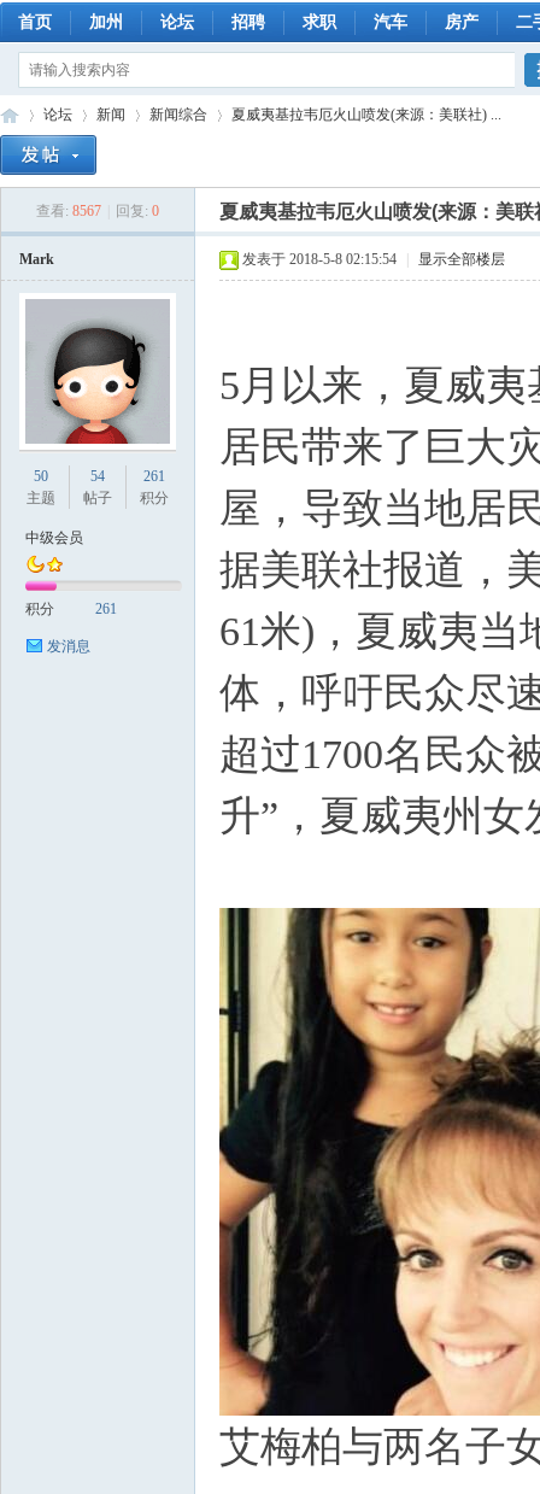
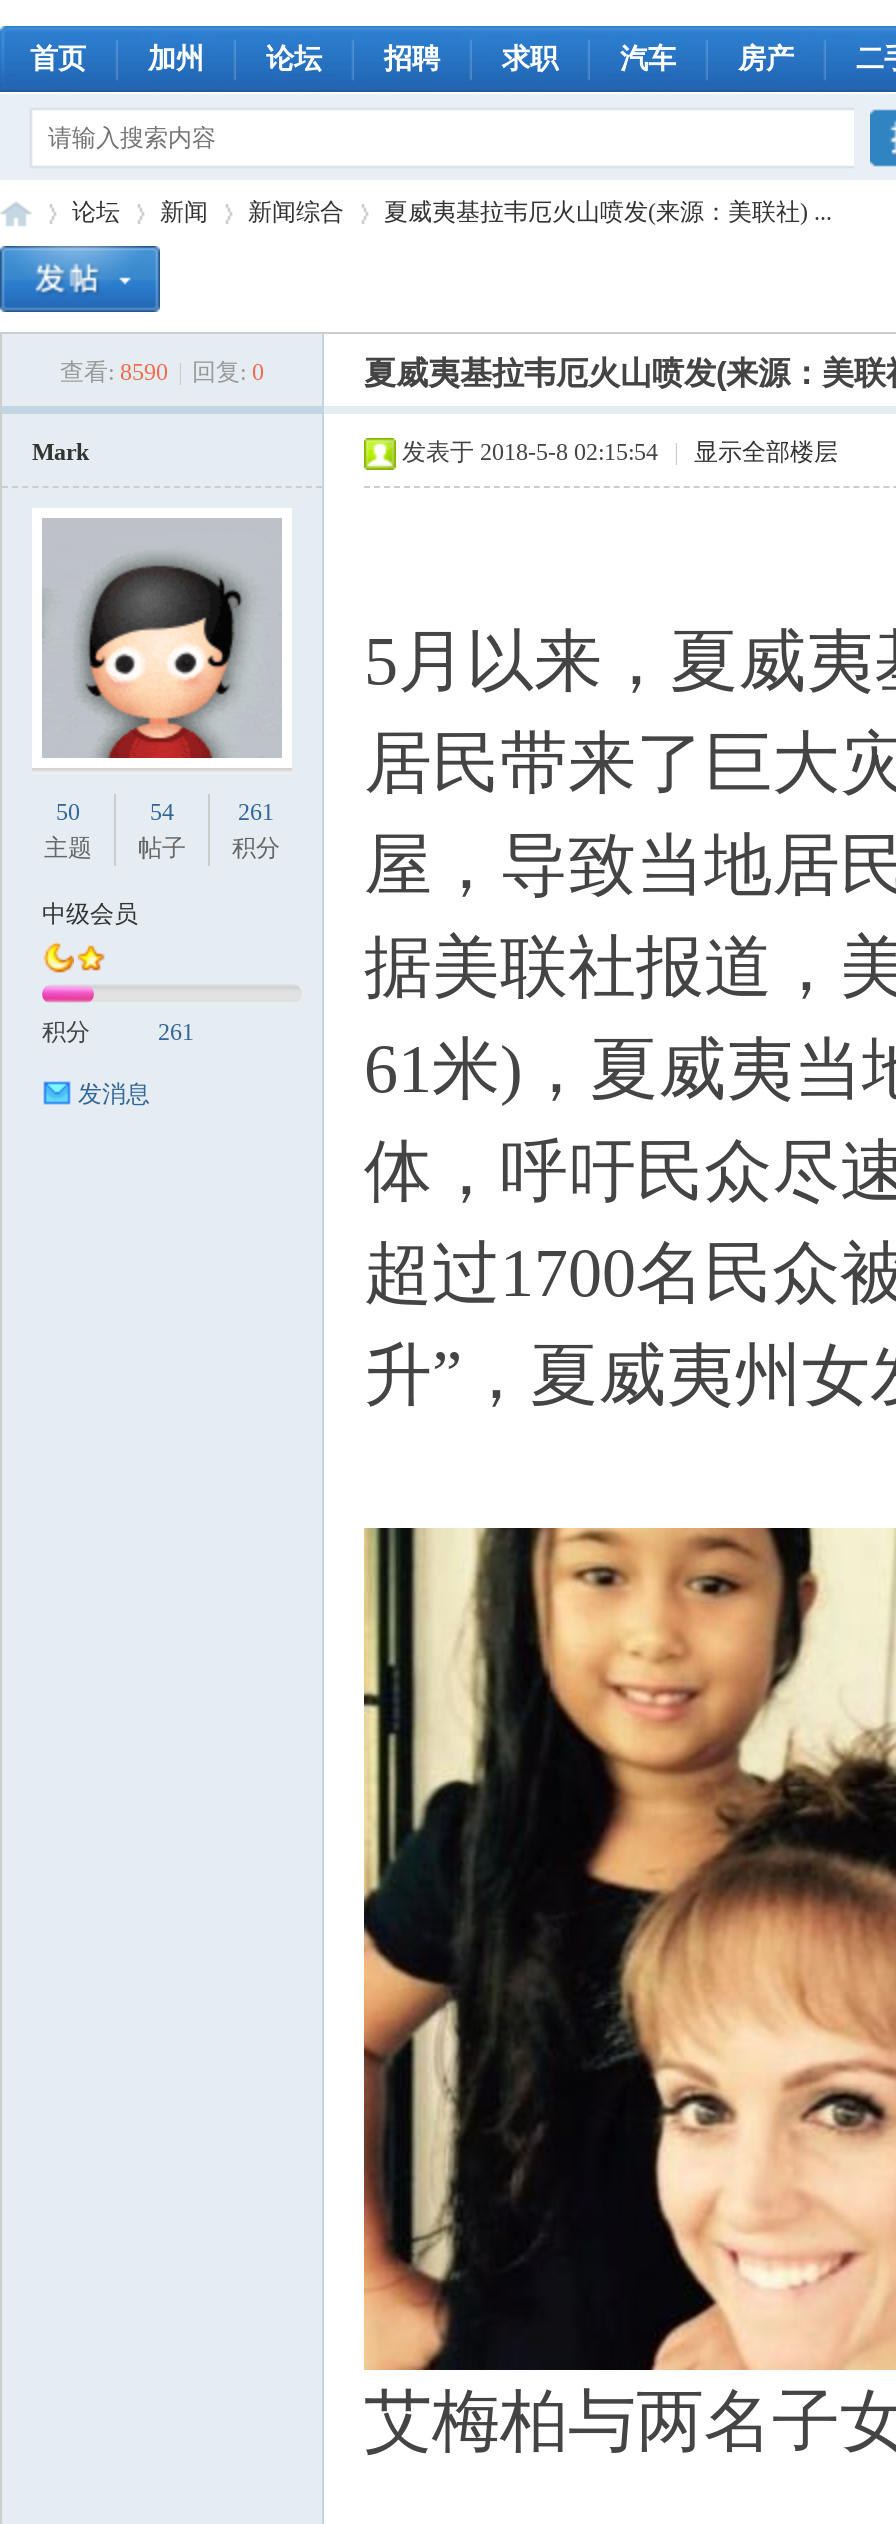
[36,203,101,219] 查看: 8567 -> [60,358,168,386] 查看: 8590

